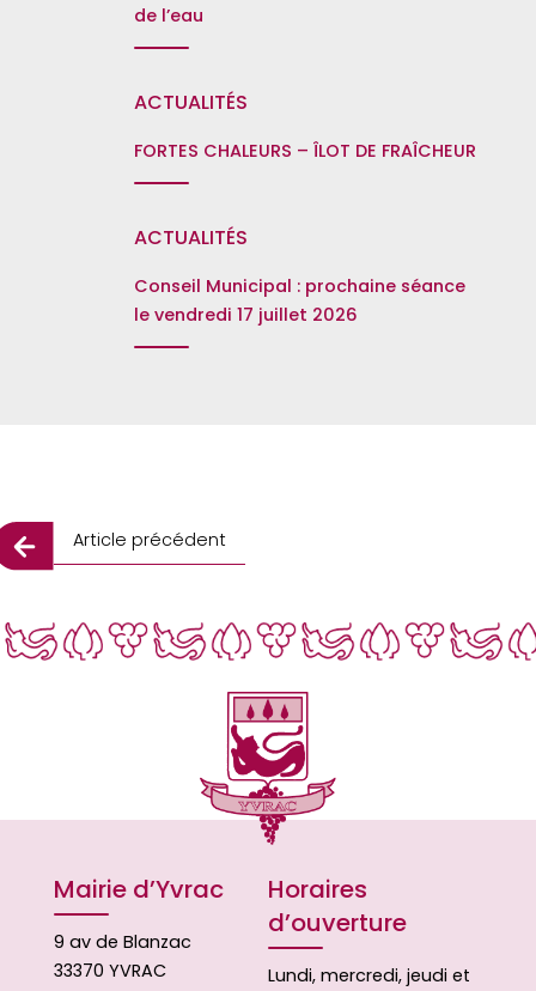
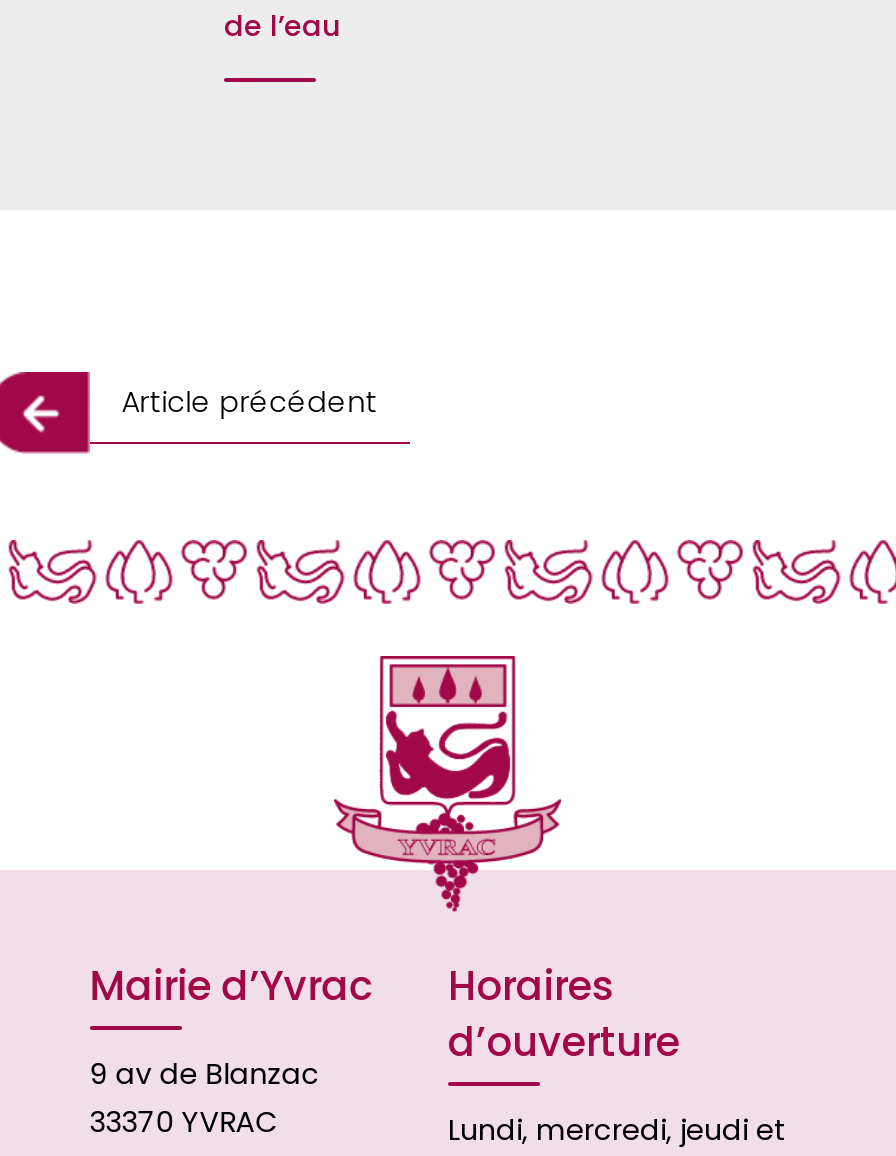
[134,88,476,327] ACTUALITÉS | FORTES CHALEURS – ÎLOT DE FRAÎCHEUR | ACTUALITÉS | Conseil Municipal : prochaine séance | le vendredi 17 juillet 2026 -> none

